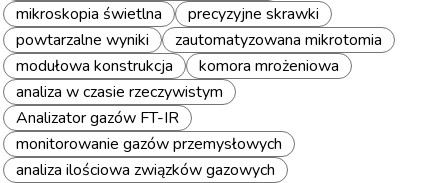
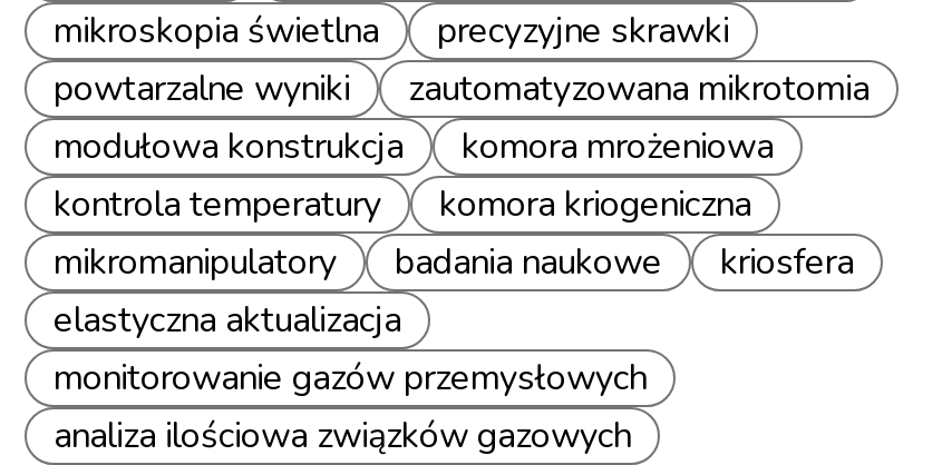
[16,81,223,129] analiza w czasie rzeczywistym | Analizator gazów FT-IR -> [54,180,854,345] kontrola temperatury | komora kriogeniczna | mikromanipulatory | badania naukowe | kriosfera | elastyczna aktualizacja

